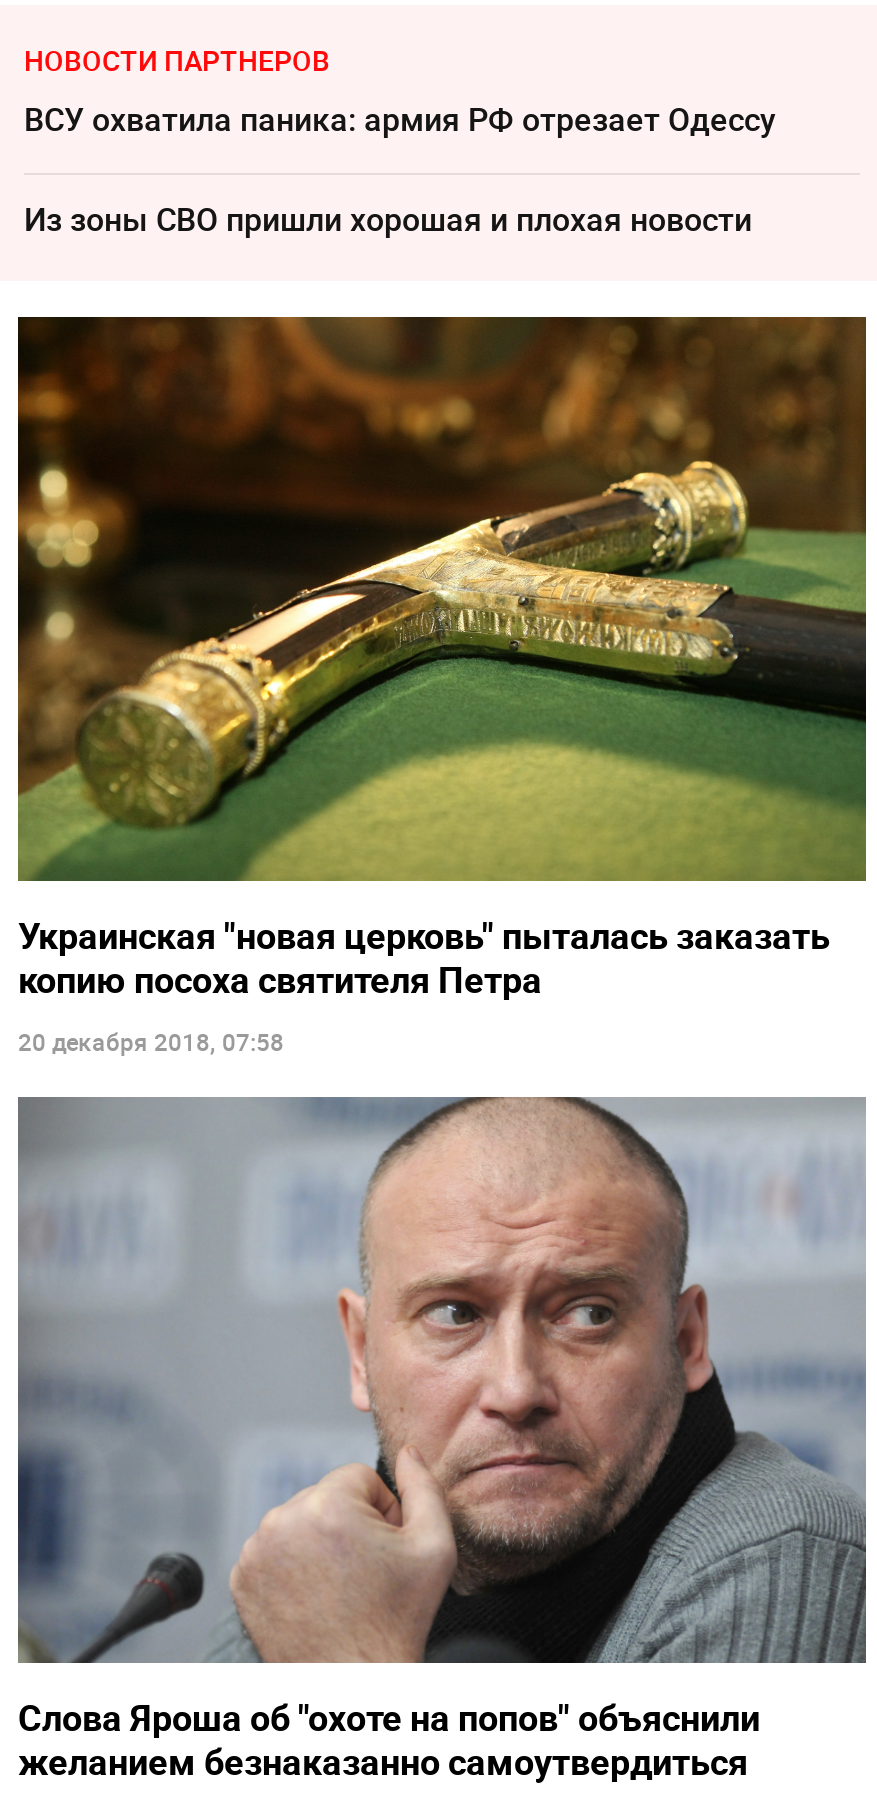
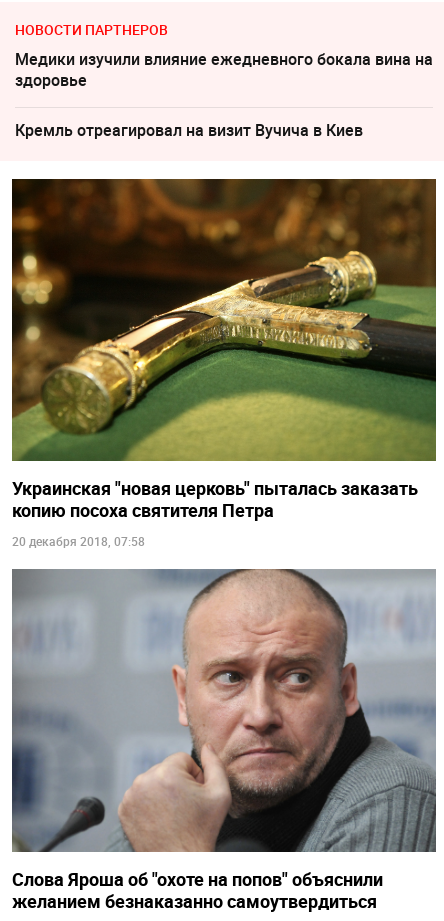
[24,97,776,141] ВСУ охватила паника: армия РФ отрезает Одессу -> [15,48,433,91] Медики изучили влияние ежедневного бокала вина на | здоровье
[24,197,752,241] Из зоны СВО пришли хорошая и плохая новости -> [15,119,363,141] Кремль отреагировал на визит Вучича в Киев

